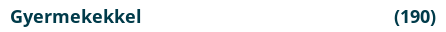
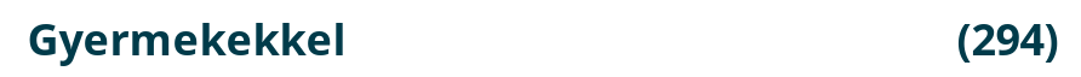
[394,4,436,28] (190) -> [957,10,1059,68] (294)

